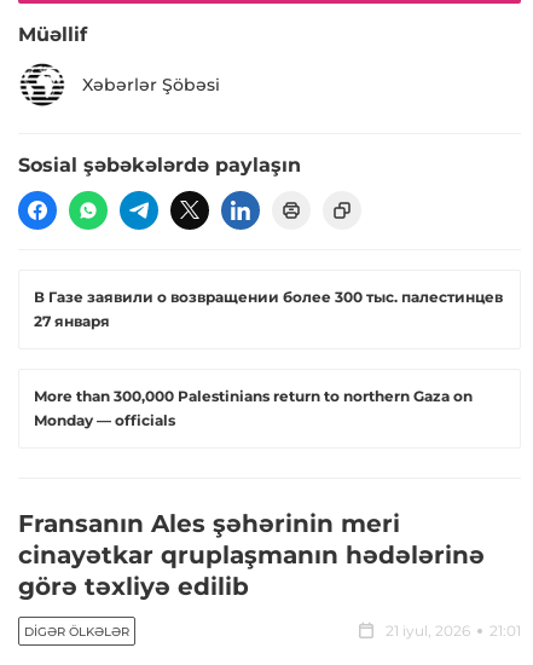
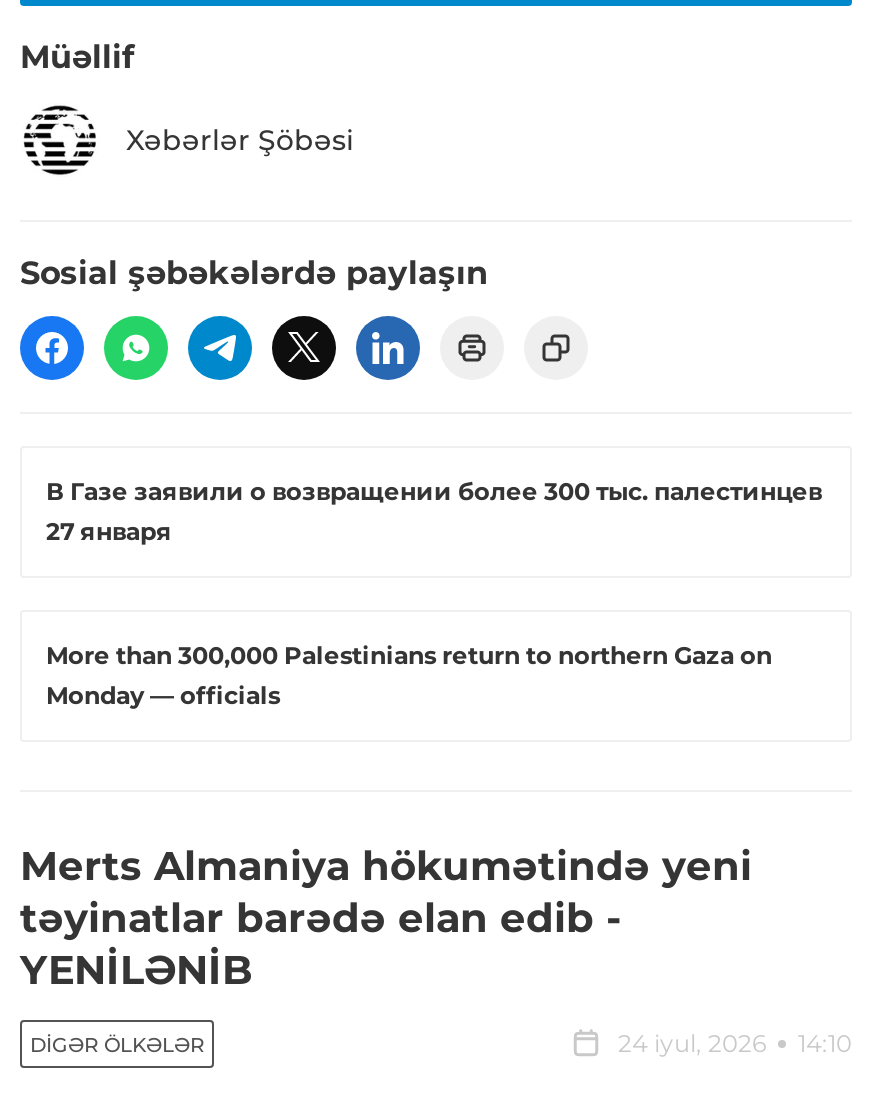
[18,510,485,601] Fransanın Ales şəhərinin meri | cinayətkar qruplaşmanın hədələrinə | görə təxliyə edilib -> [20,843,752,995] Merts Almaniya hökumətində yeni | təyinatlar barədə elan edib - | YENİLƏNİB
[386,622,521,640] 21 iyul, 2026 | 21:01 -> [618,1029,852,1059] 24 iyul, 2026 | 14:10

